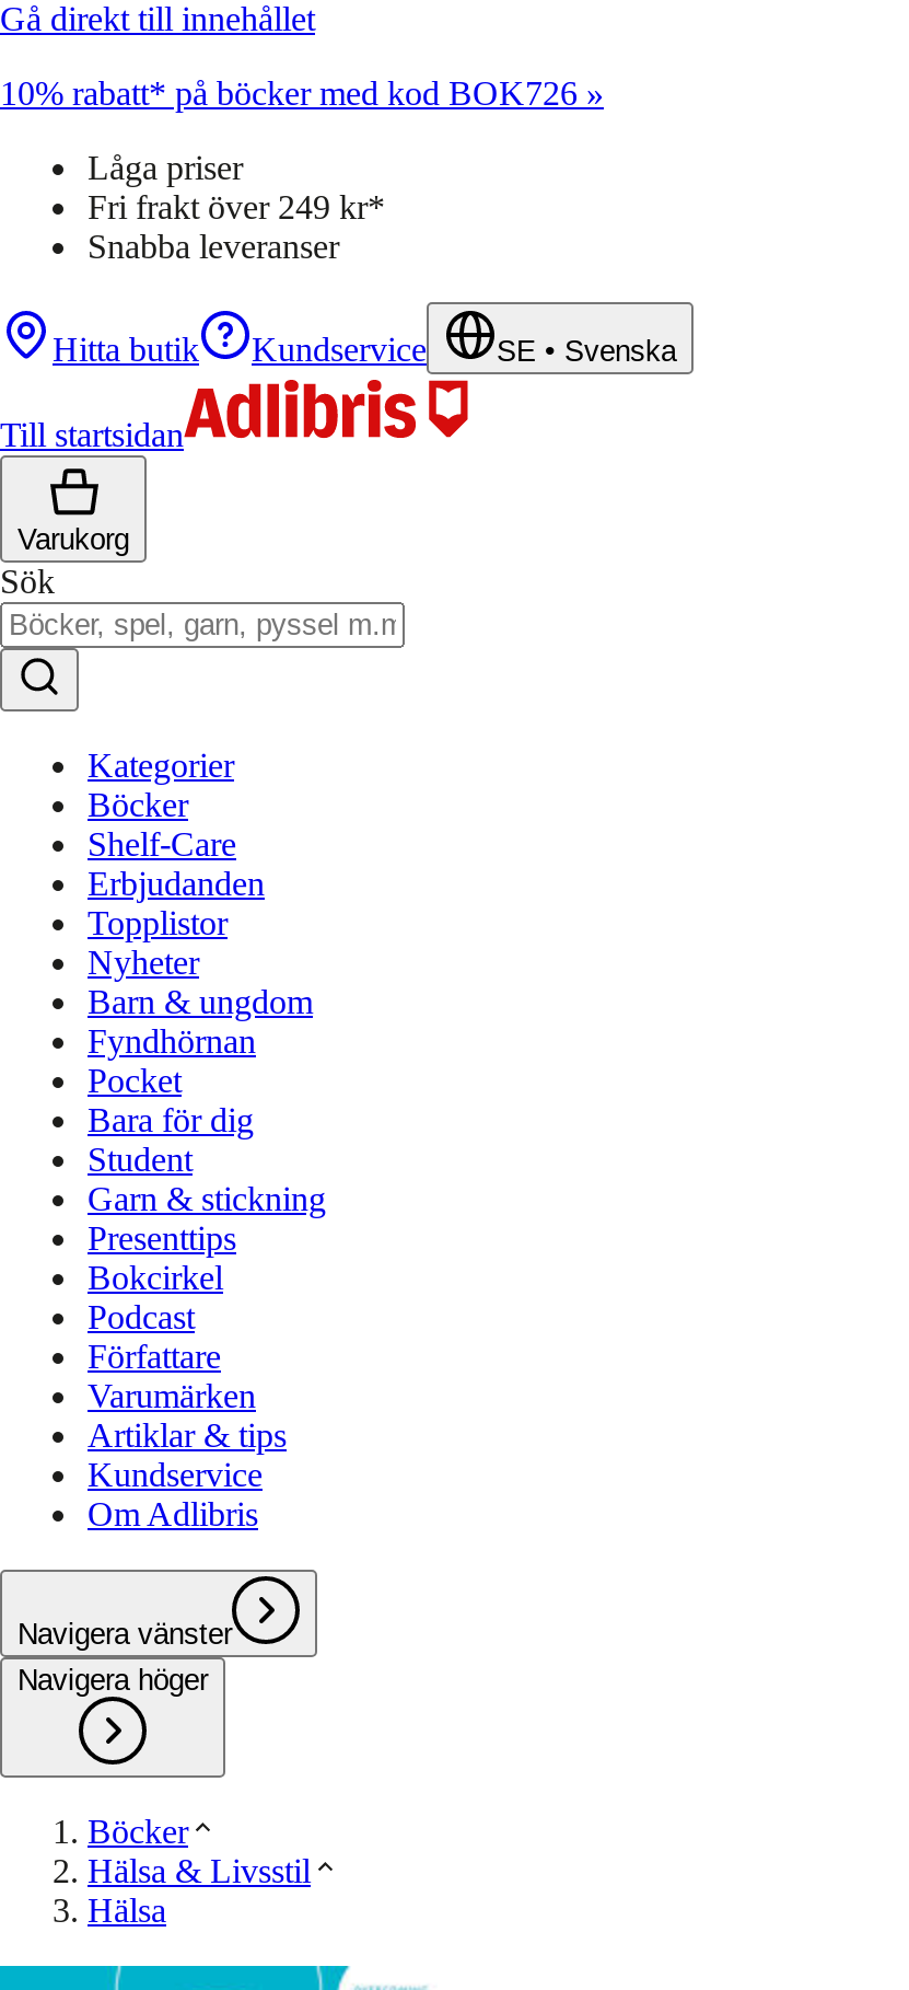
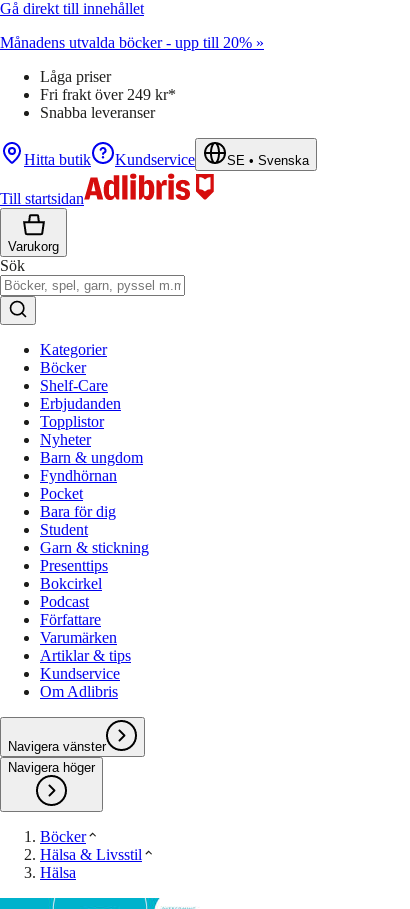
[0,74,604,112] 10% rabatt* på böcker med kod BOK726 » -> [0,34,264,51] Månadens utvalda böcker - upp till 20% »

